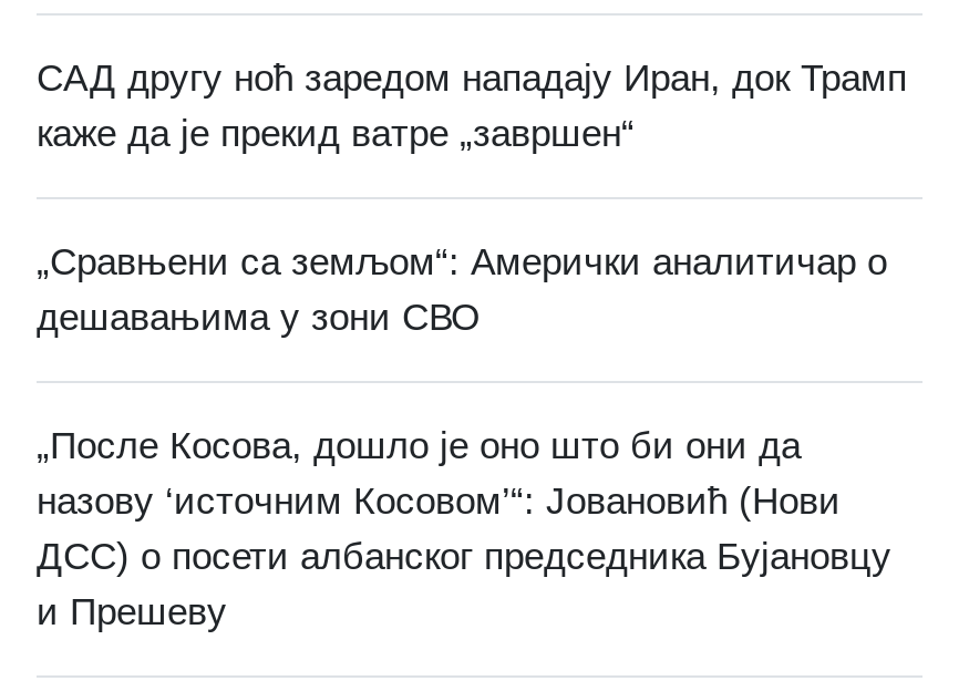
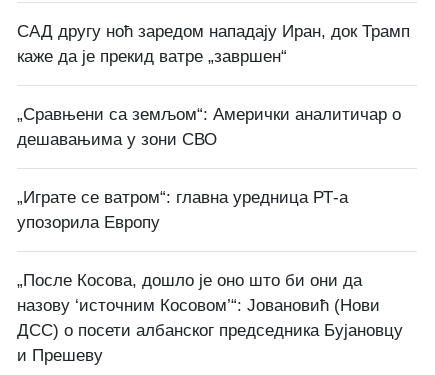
none -> [17,187,348,231] „Играте се ватром“: главна уредница РТ-а | упозорила Европу

